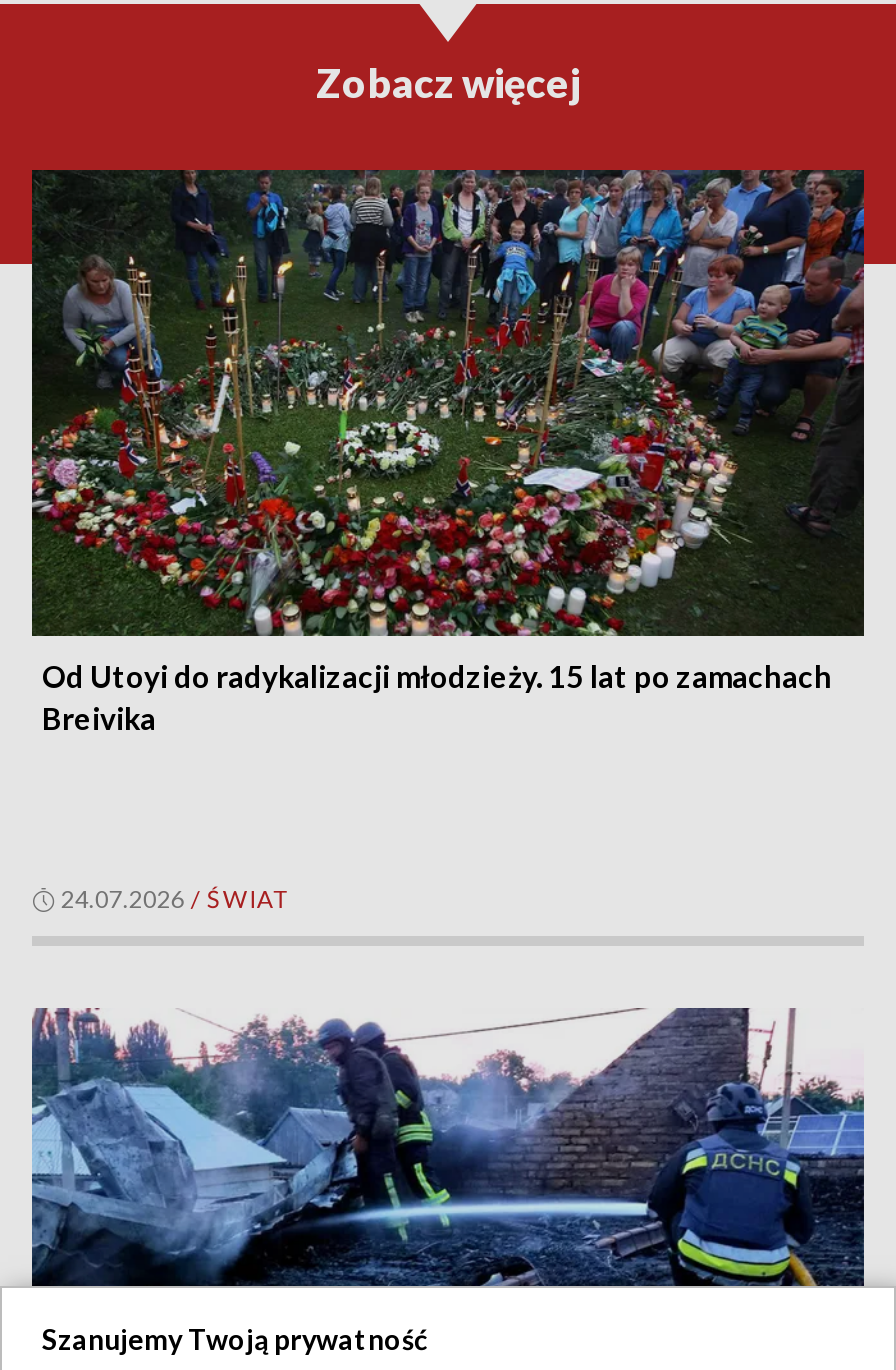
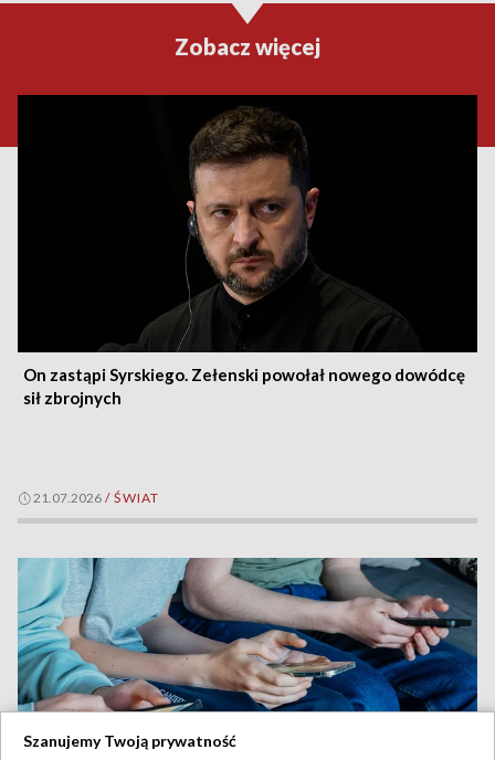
[30,168,866,736] [image] | Od Utoyi do radykalizacji młodzieży. 15 lat po zamachach | Breivika -> [17,94,478,408] [image] | On zastąpi Syrskiego. Zełenski powołał nowego dowódcę | sił zbrojnych
[61,884,289,914] 24.07.2026 / ŚWIAT -> [34,490,160,506] 21.07.2026 / ŚWIAT
[30,1008,864,1288] [image] -> [18,557,478,712] [image]

